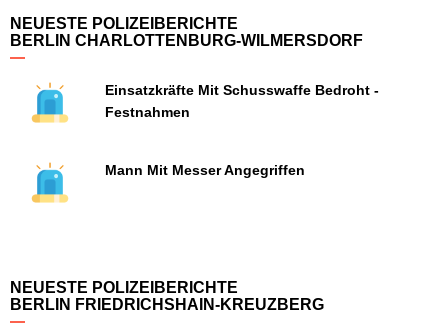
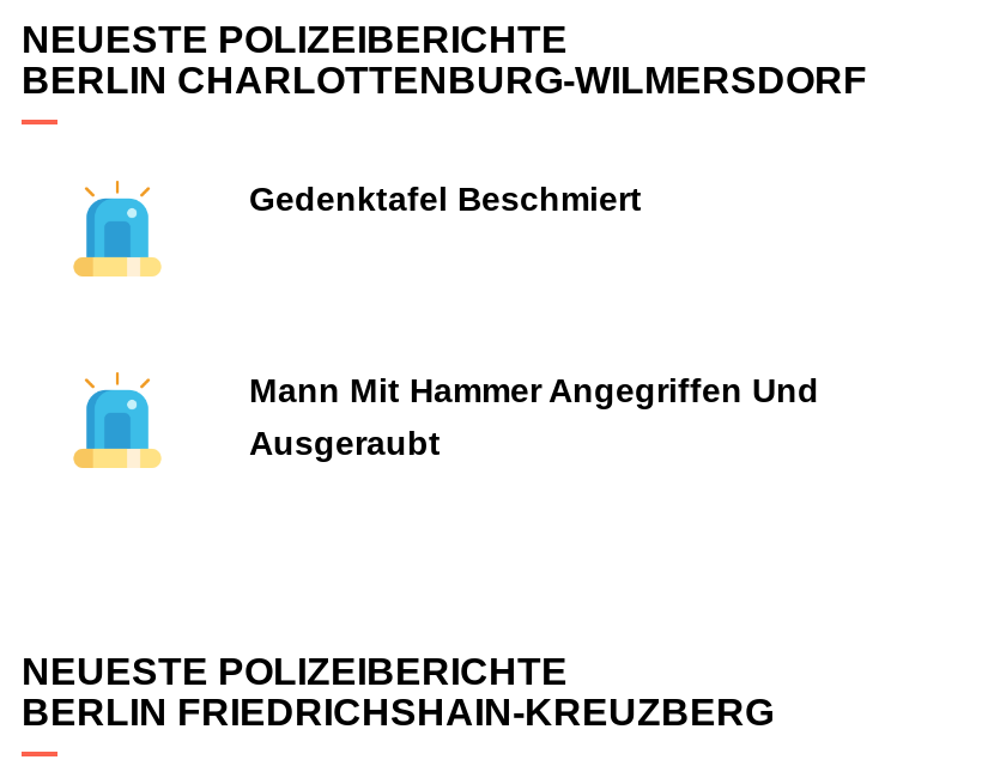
[105,82,379,120] Einsatzkräfte Mit Schusswaffe Bedroht - | Festnahmen -> [249,180,642,218] Gedenktafel Beschmiert
[105,162,305,178] Mann Mit Messer Angegriffen -> [249,371,819,462] Mann Mit Hammer Angegriffen Und | Ausgeraubt

